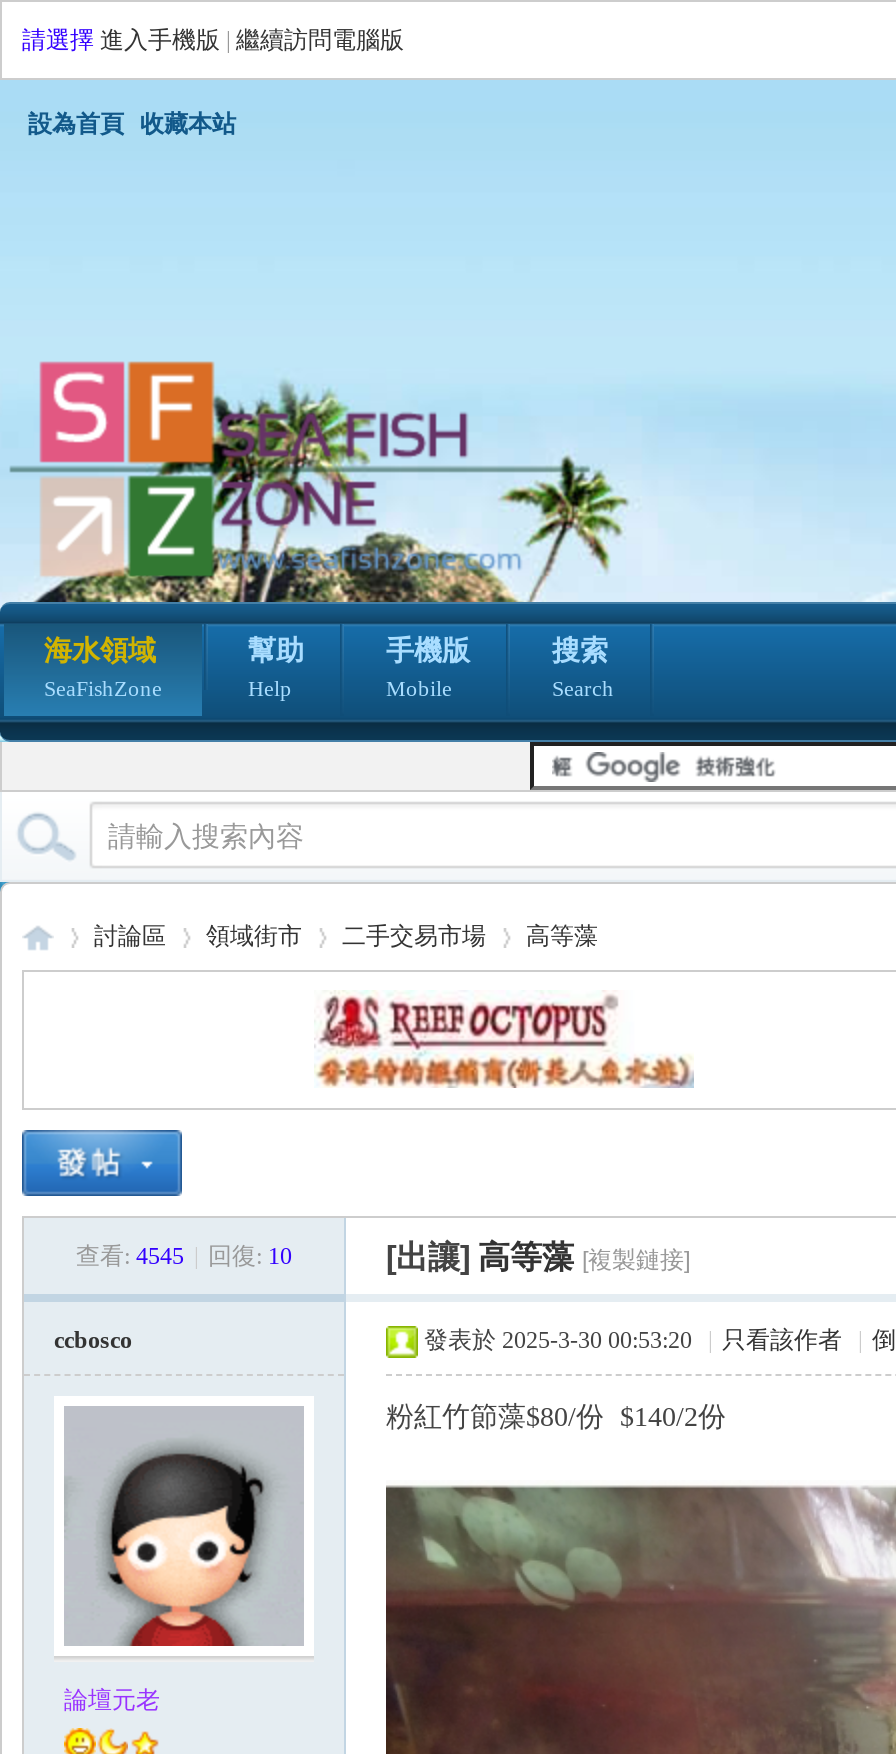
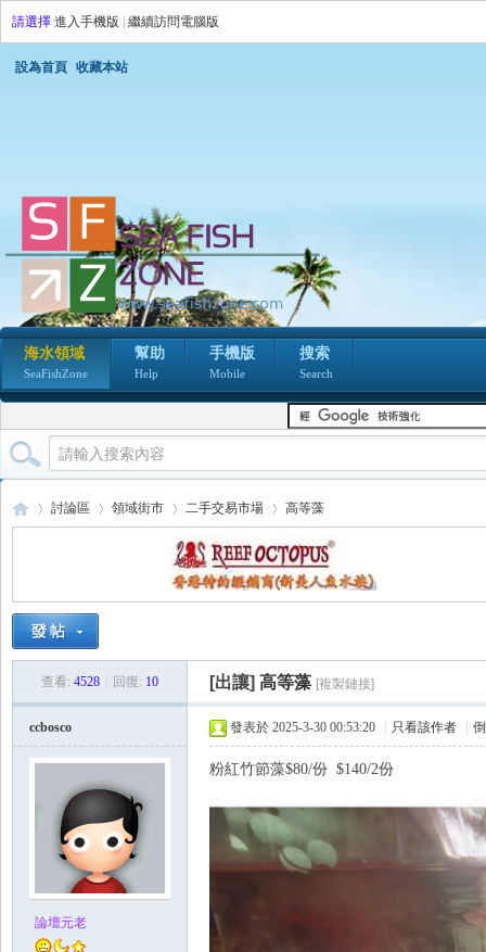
[76,1242,292,1270] 查看: 4545 回復: 10 -> [41,674,158,689] 查看: 4528 回復: 10

